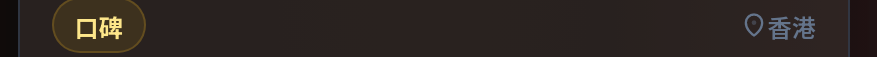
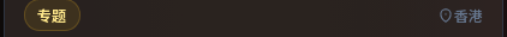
[75,9,123,43] 口碑 -> [38,5,67,25] 专题

